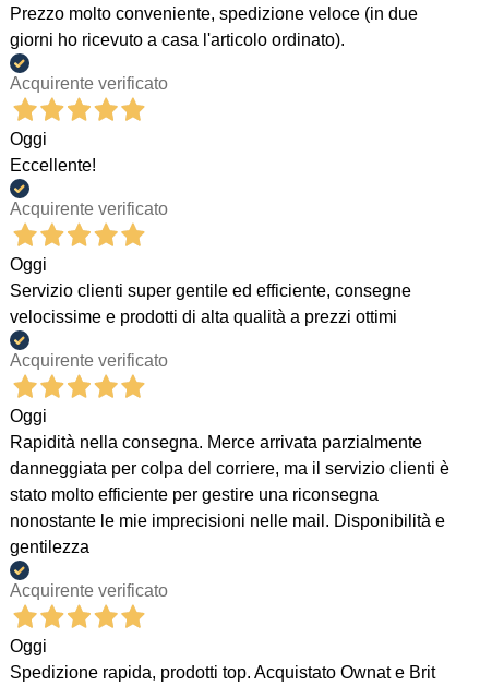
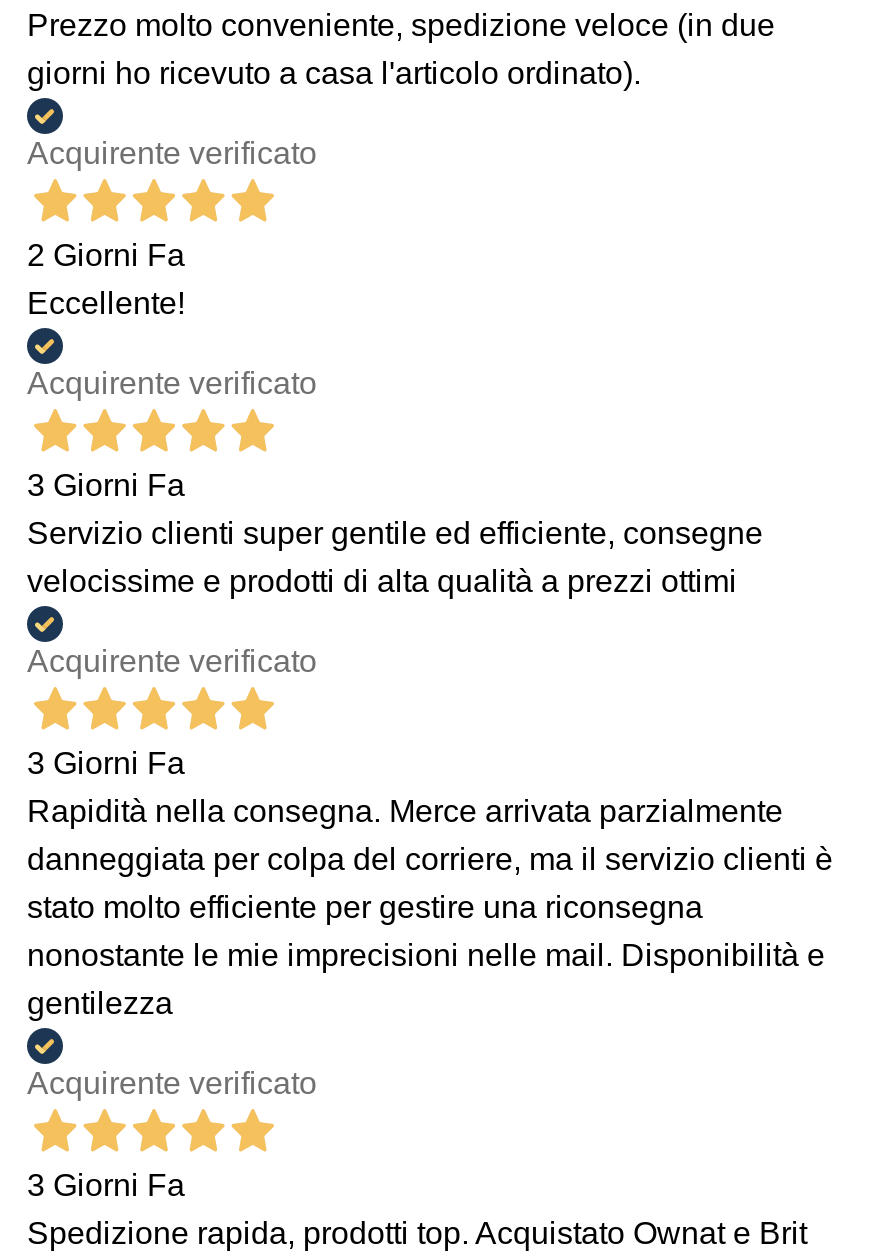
[10,129,47,148] Oggi -> [27,237,185,271] 2 Giorni Fa
[10,255,47,273] Oggi -> [27,467,185,501] 3 Giorni Fa
[10,406,47,425] Oggi -> [27,745,185,779] 3 Giorni Fa
[10,636,47,655] Oggi -> [27,1167,185,1201] 3 Giorni Fa

